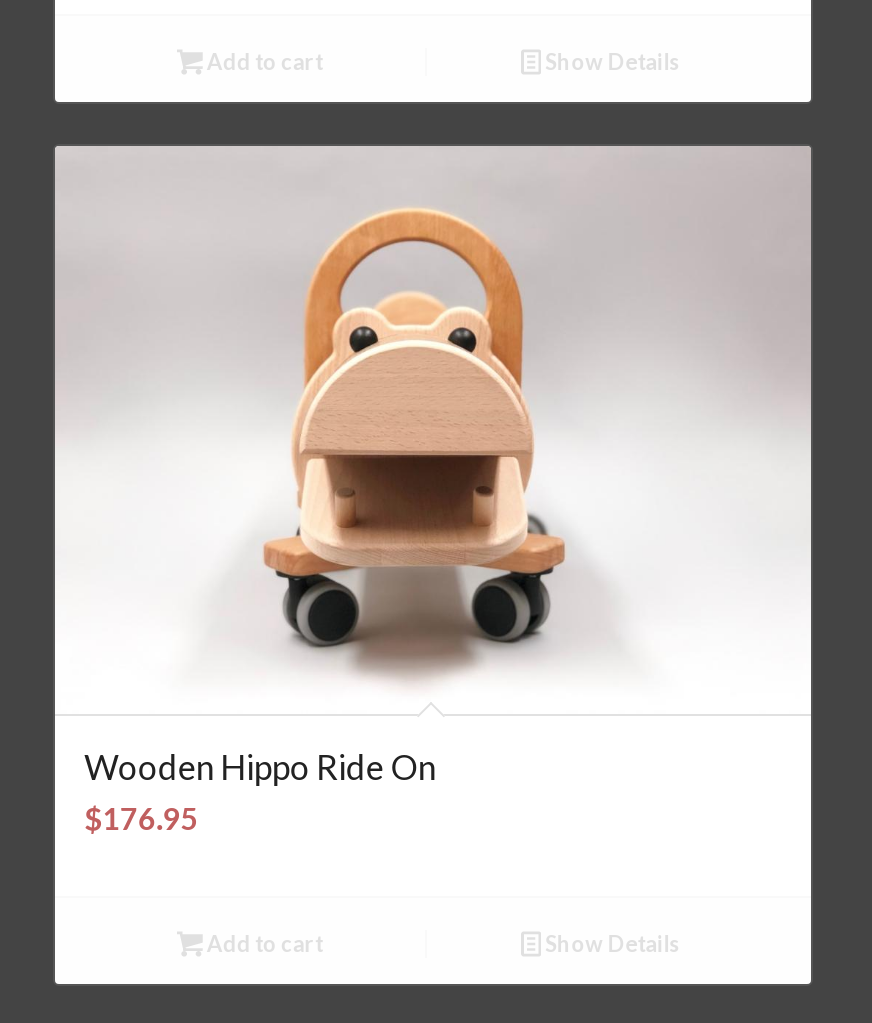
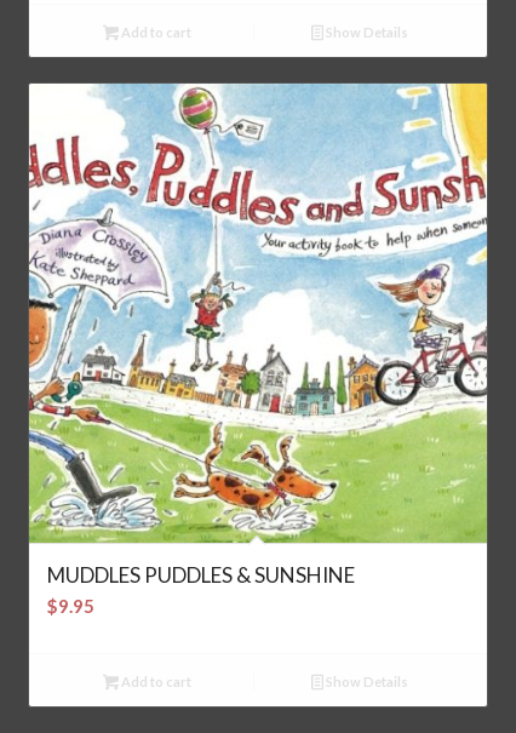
[53,144,813,837] [image] | Wooden Hippo Ride On | $176.95 -> [28,82,488,617] [image] | MUDDLES PUDDLES & SUNSHINE | $9.95

